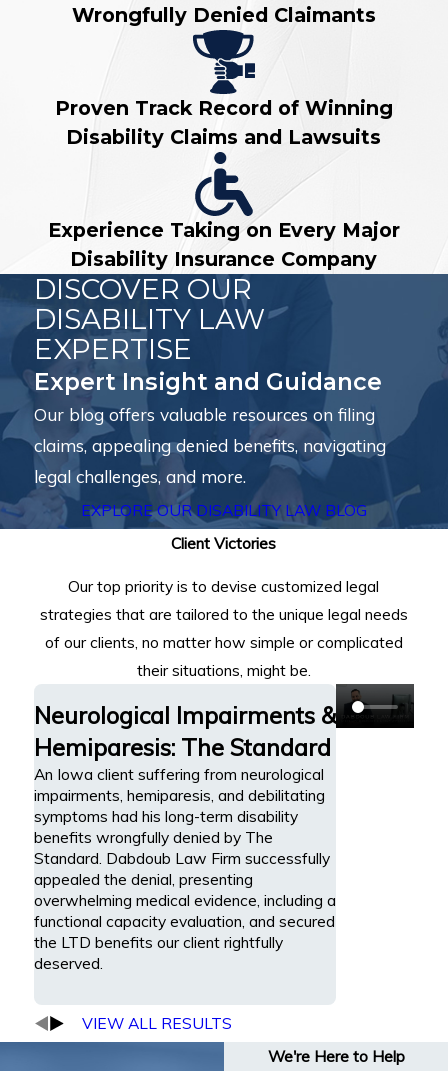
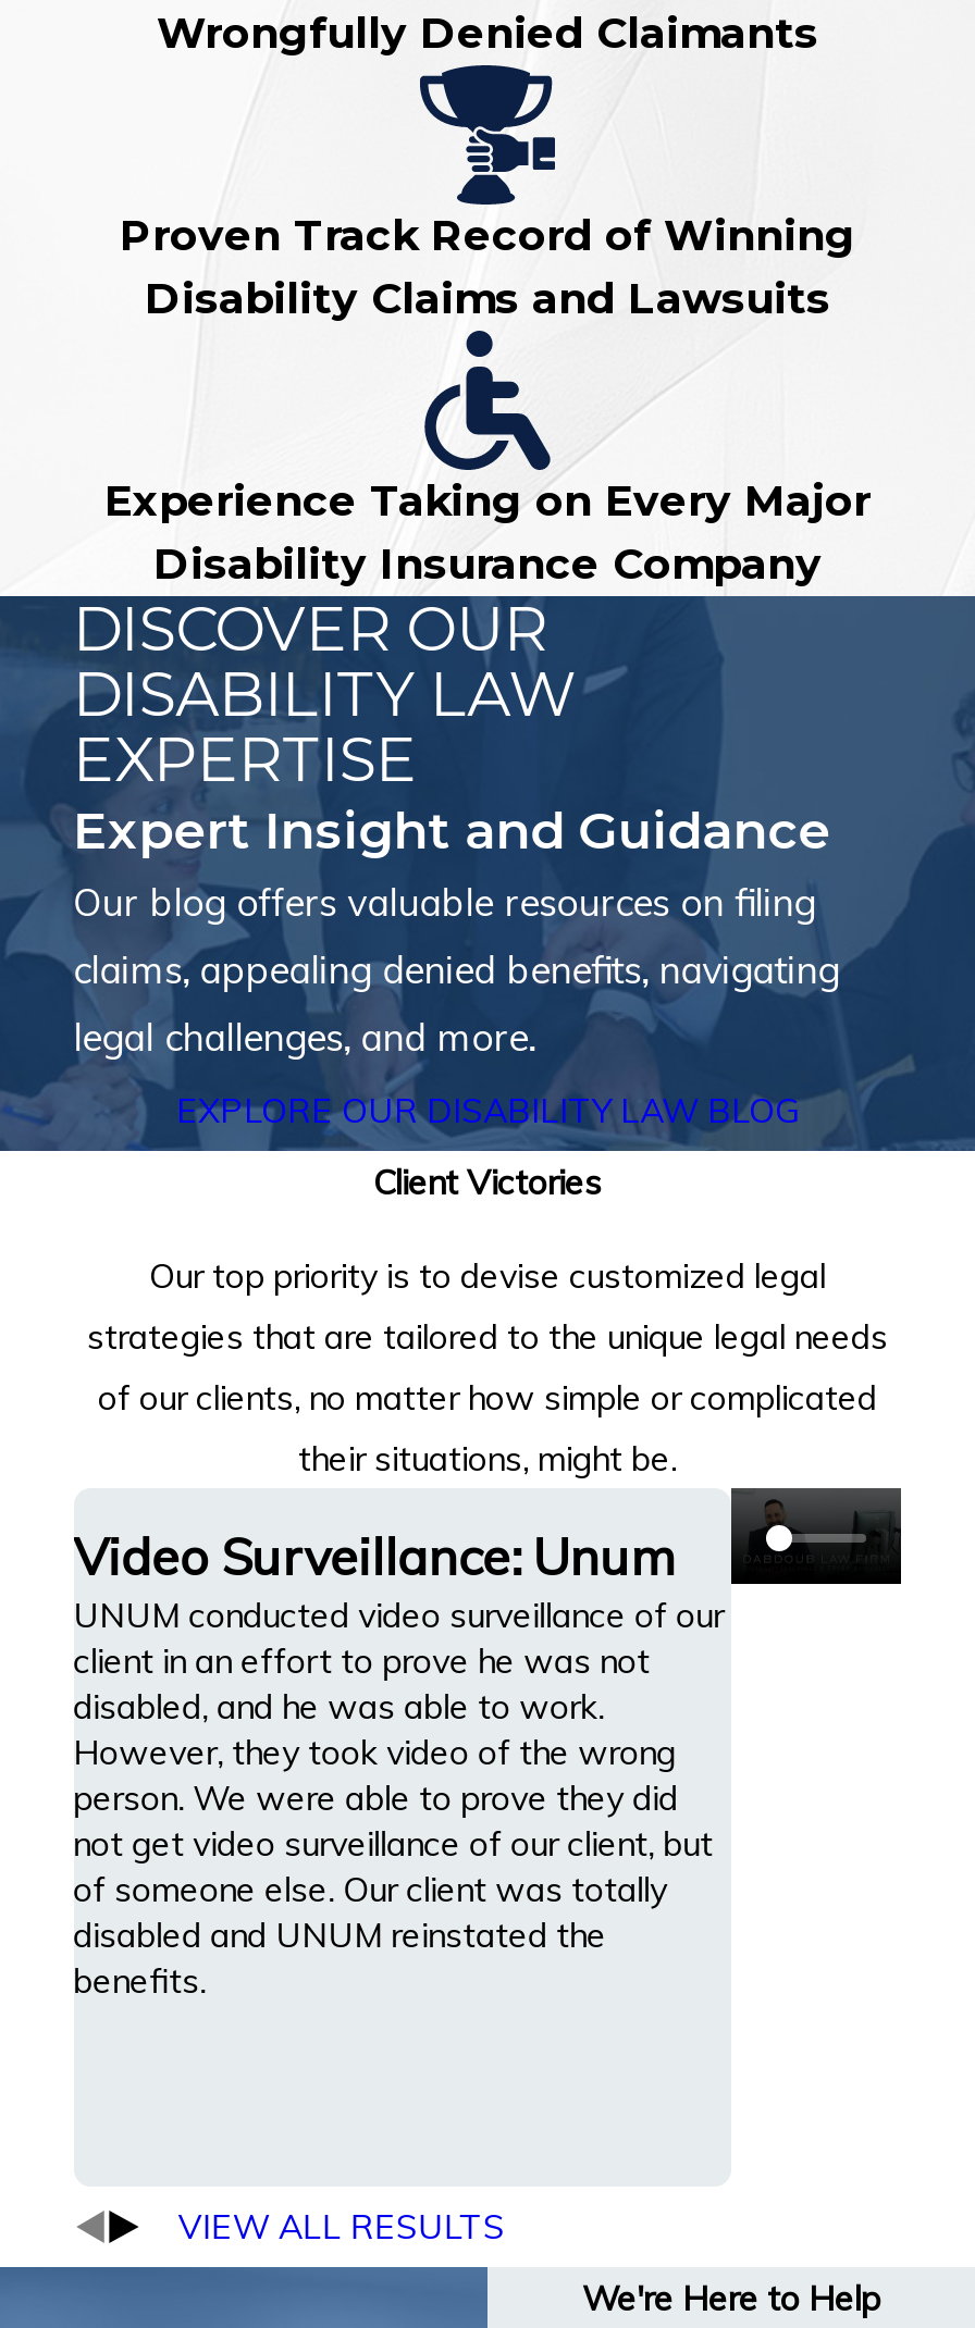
[34,701,336,973] Neurological Impairments & | Hemiparesis: The Standard | An Iowa client suffering from neurological | impairments, hemiparesis, and debilitating | symptoms had his long-term disability | benefits wrongfully denied by The | Standard. Dabdoub Law Firm successfully | appealed the denial, presenting | overwhelming medical evidence, including a | functional capacity evaluation, and secured | the LTD benefits our client rightfully | deserved. -> [73,1525,724,2001] Video Surveillance: Unum | UNUM conducted video surveillance of our | client in an effort to prove he was not | disabled, and he was able to work. | However, they took video of the wrong | person. We were able to prove they did | not get video surveillance of our client, but | of someone else. Our client was totally | disabled and UNUM reinstated the | benefits.

